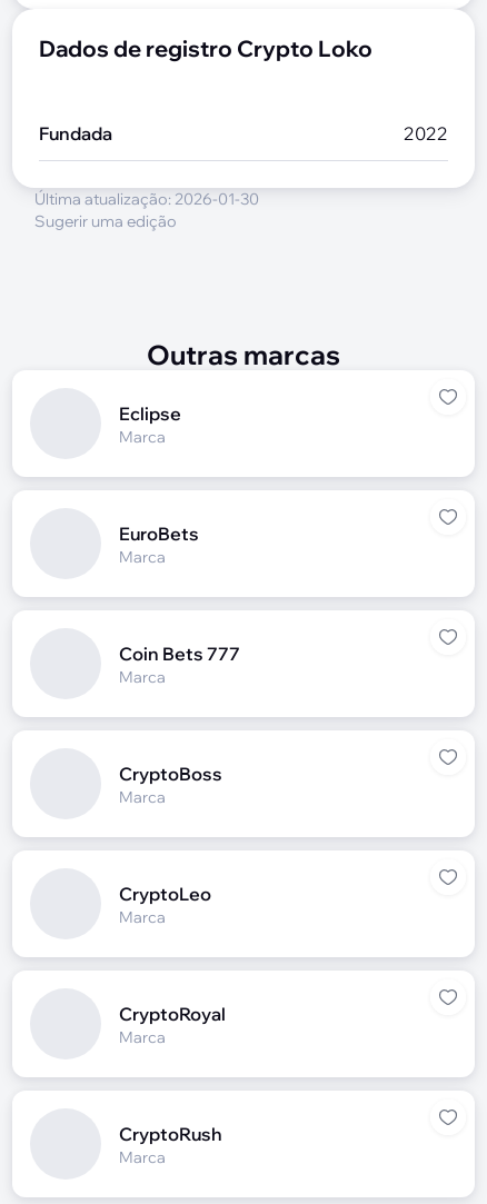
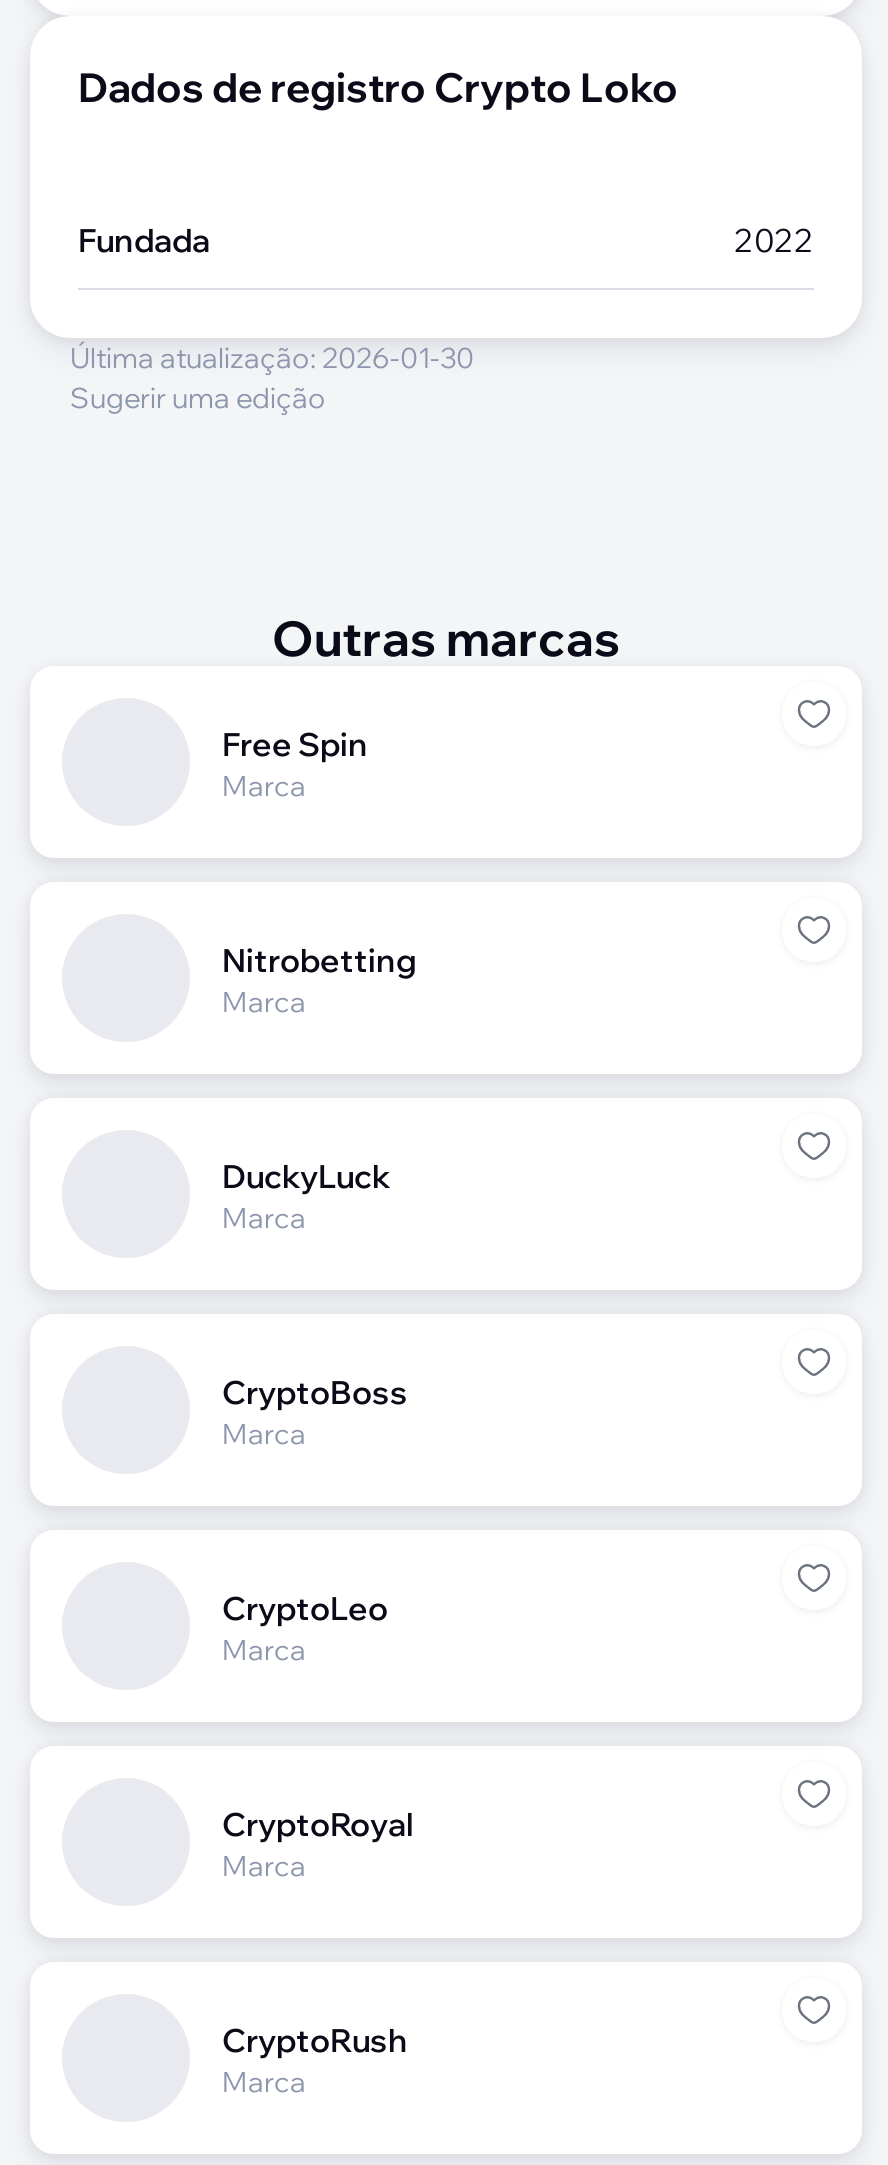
[119,402,181,424] Eclipse -> [222,723,368,763] Free Spin
[119,522,199,544] EuroBets -> [222,939,416,979] Nitrobetting
[119,642,240,664] Coin Bets 777 -> [222,1155,390,1195] DuckyLuck

